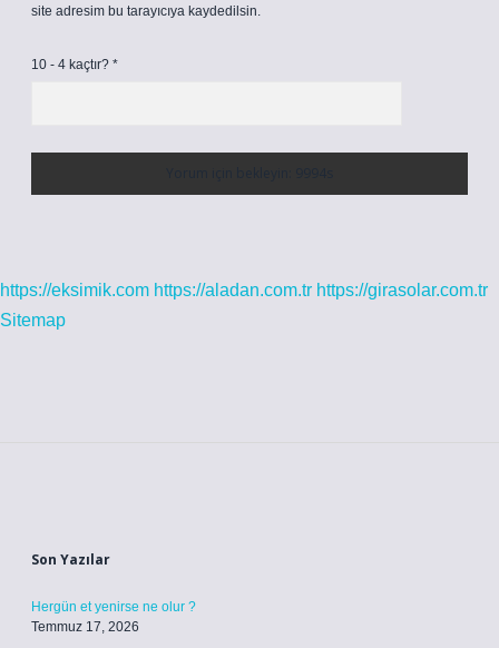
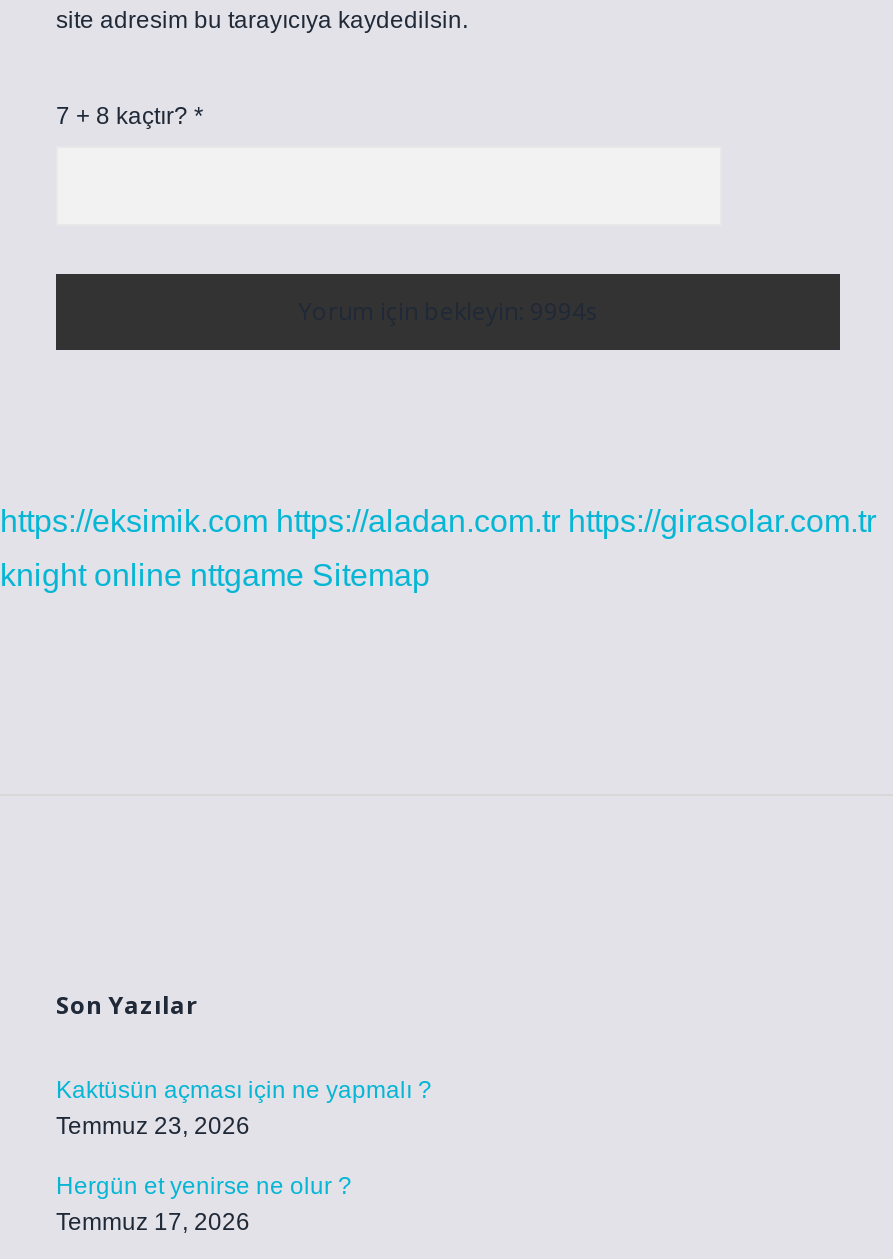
[31,57,118,72] 10 - 4 kaçtır? * -> [56,102,204,130] 7 + 8 kaçtır? *
[0,311,66,330] Sitemap -> [0,558,430,592] knight online nttgame Sitemap
none -> [56,1076,432,1140] Kaktüsün açması için ne yapmalı ? | Temmuz 23, 2026

